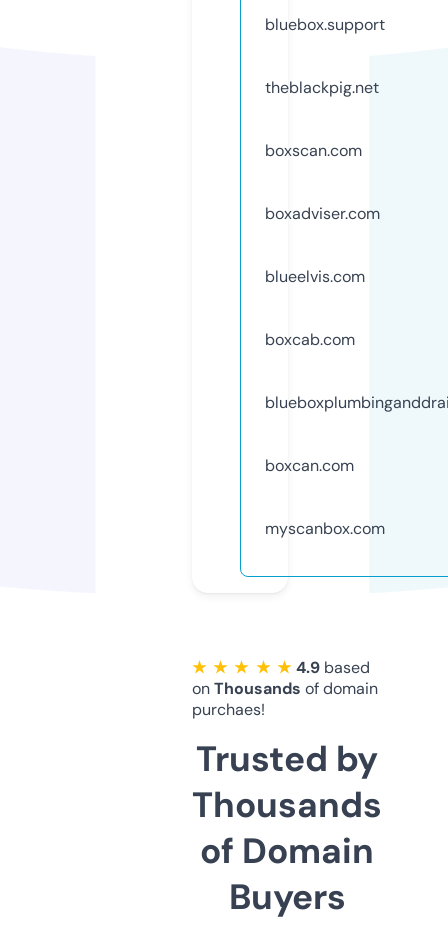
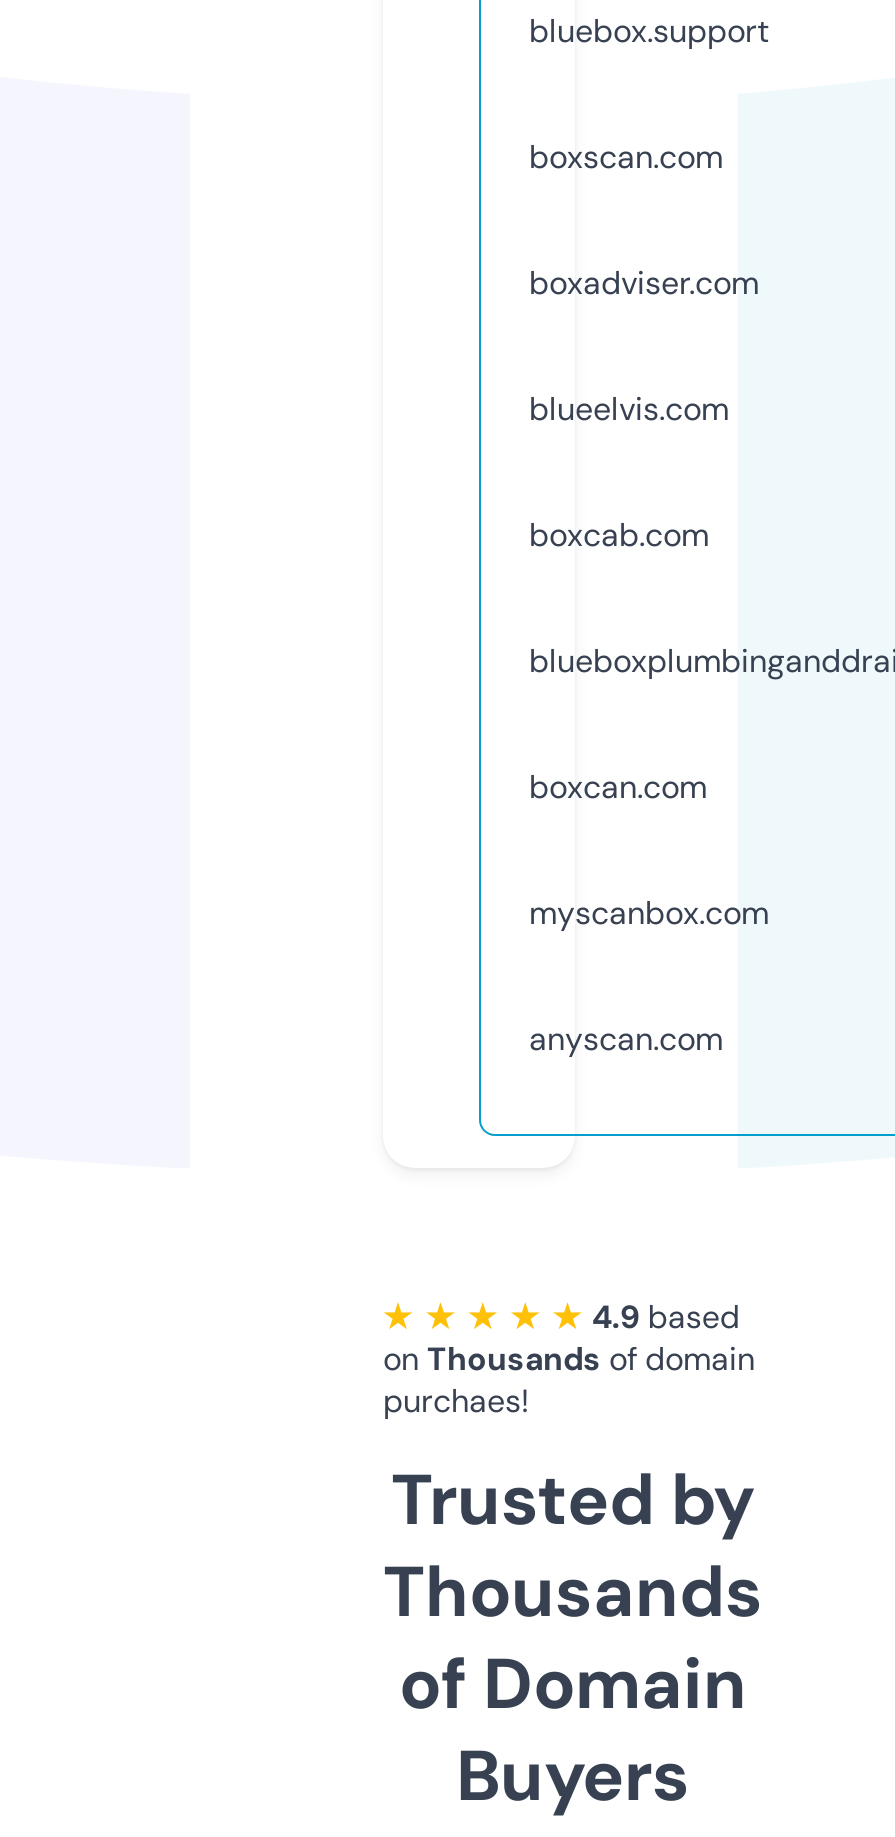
[265,77,379,98] theblackpig.net -> none
moved [265,140,385,539] -> [529,136,769,934]: boxscan.com | boxadviser.com | blueelvis.com | boxcab.com | boxcan.com | myscanbox.com
none -> [529,1018,723,1060] anyscan.com

